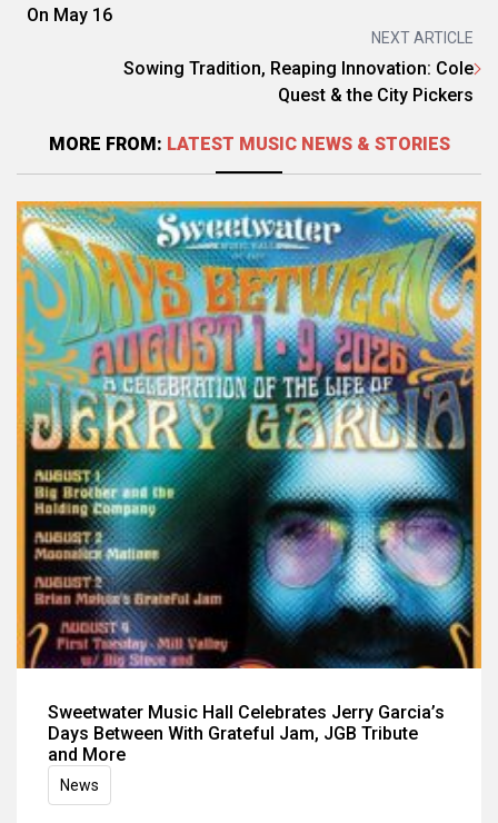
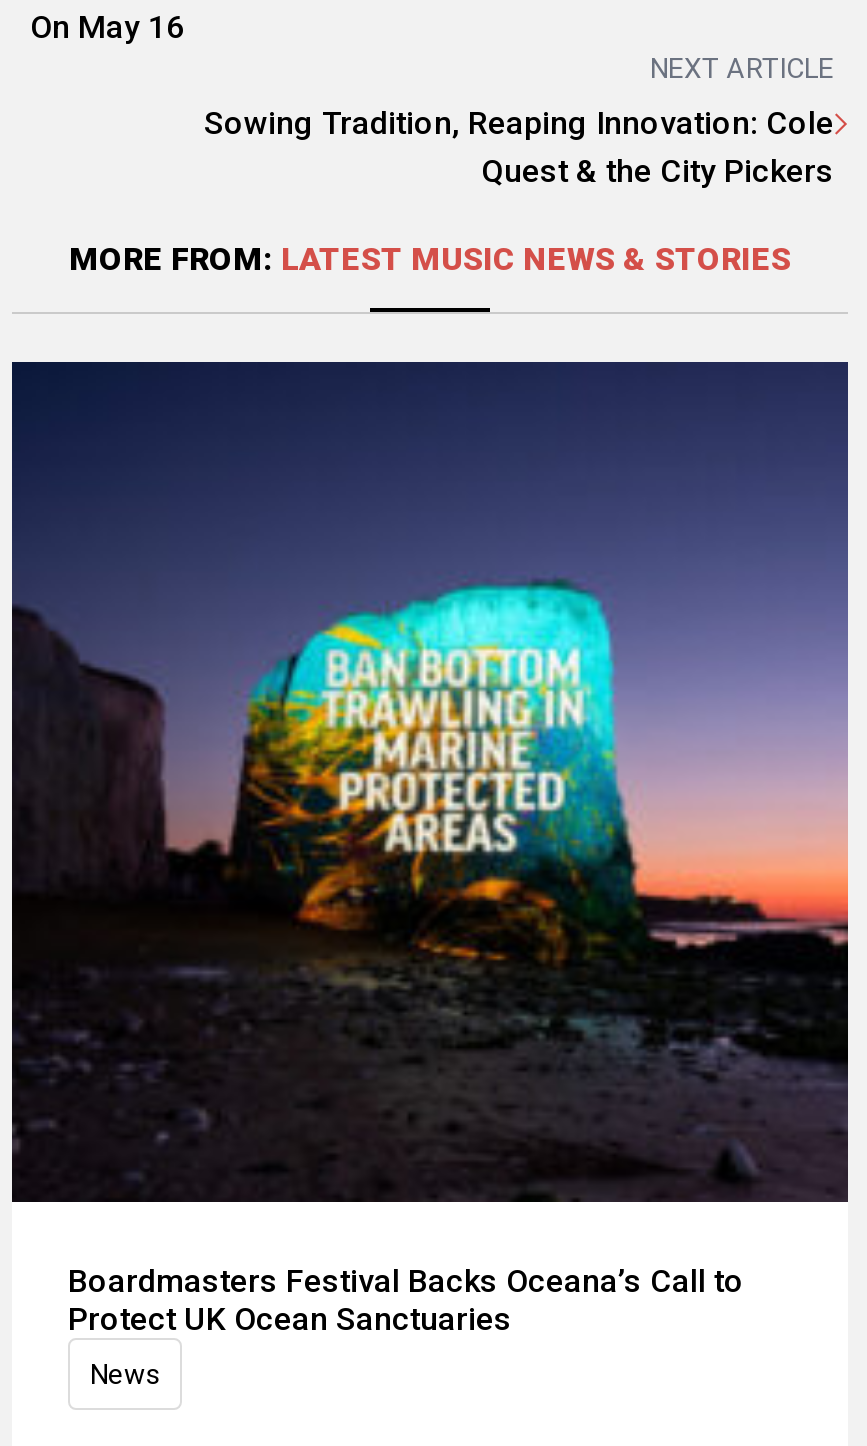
[16,200,482,765] [image] | Sweetwater Music Hall Celebrates Jerry Garcia’s | Days Between With Grateful Jam, JGB Tribute | and More -> [10,360,850,1337] [image] | Boardmasters Festival Backs Oceana’s Call to | Protect UK Ocean Sanctuaries

